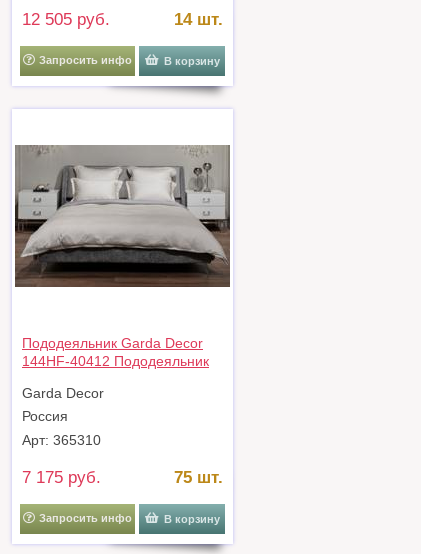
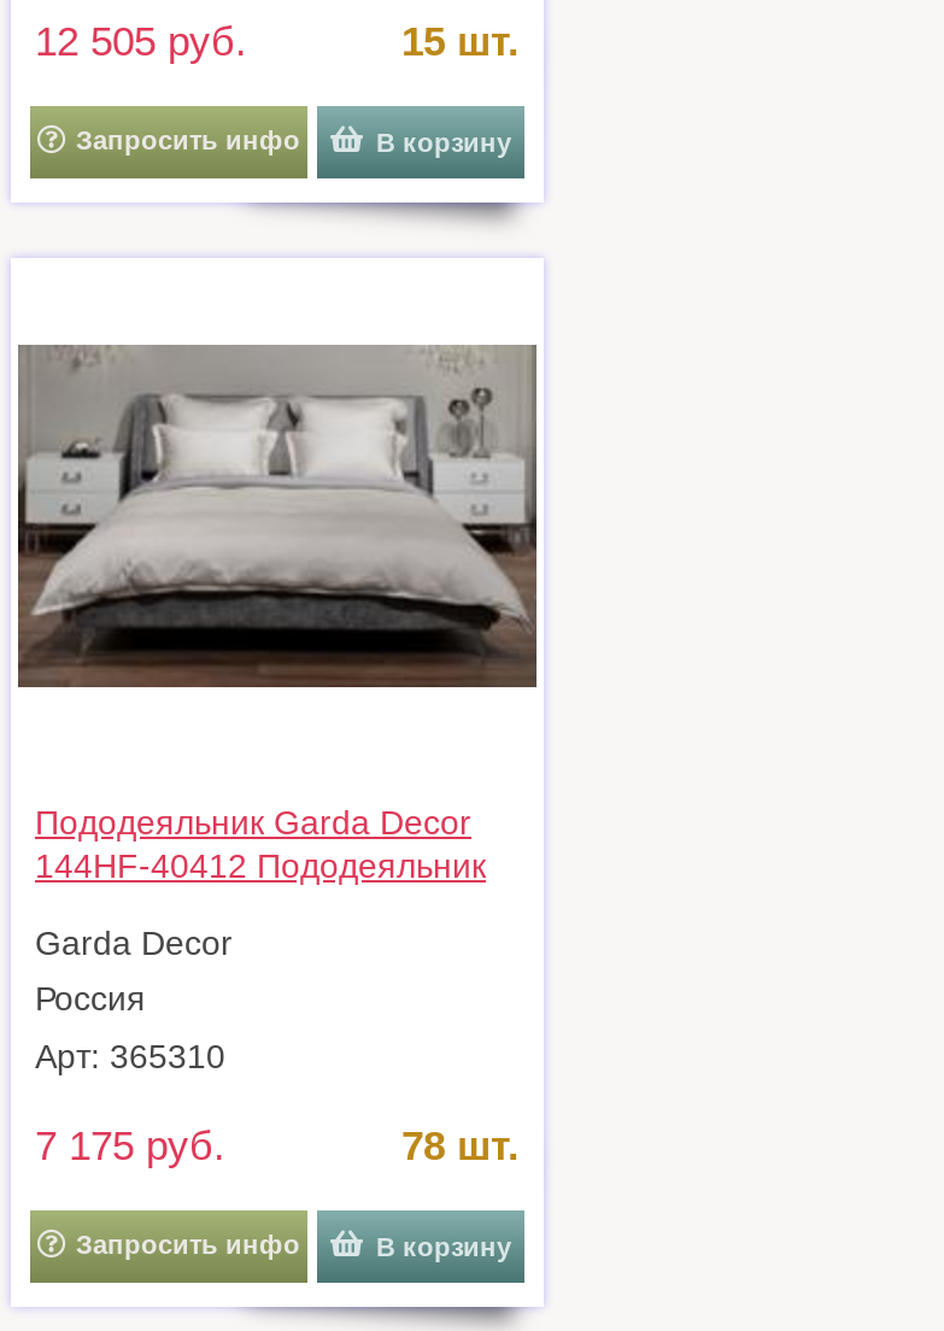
[174,10,223,29] 14 шт. -> [401,20,520,66] 15 шт.
[174,468,223,487] 75 шт. -> [401,1124,520,1170] 78 шт.

